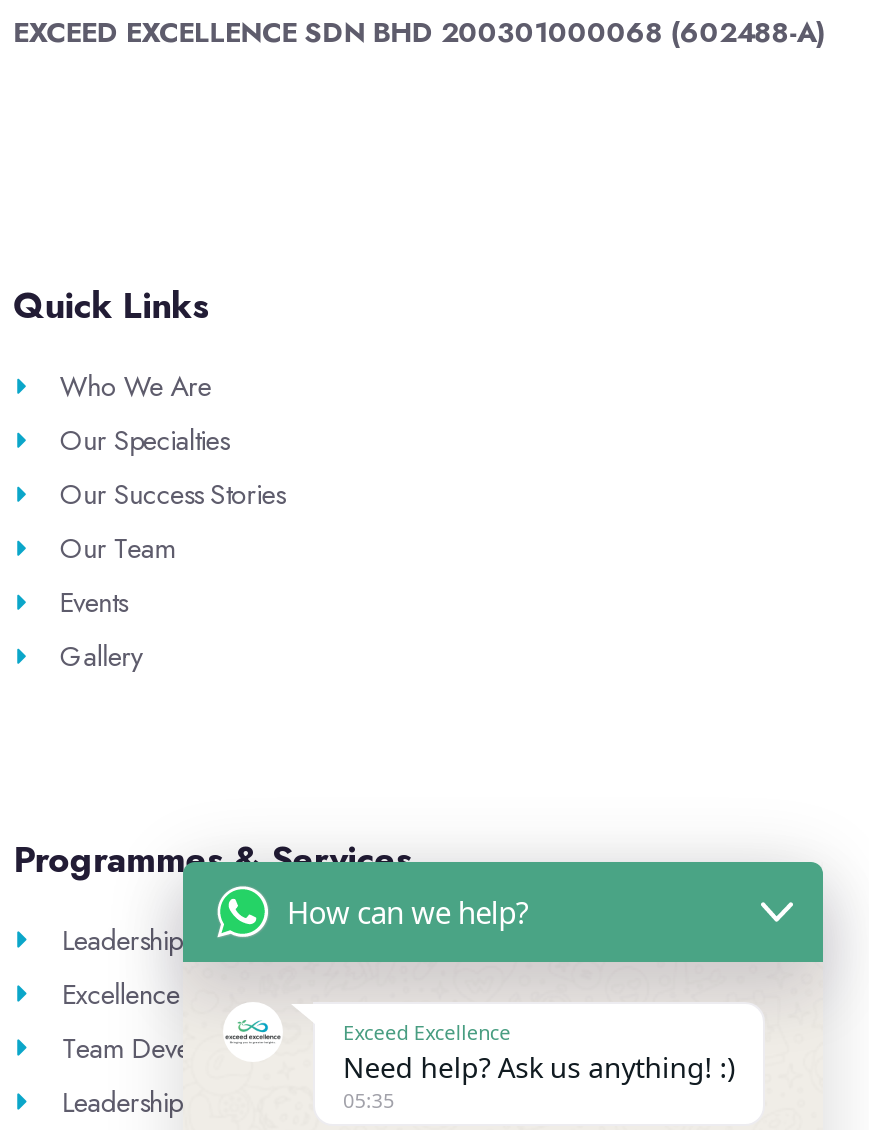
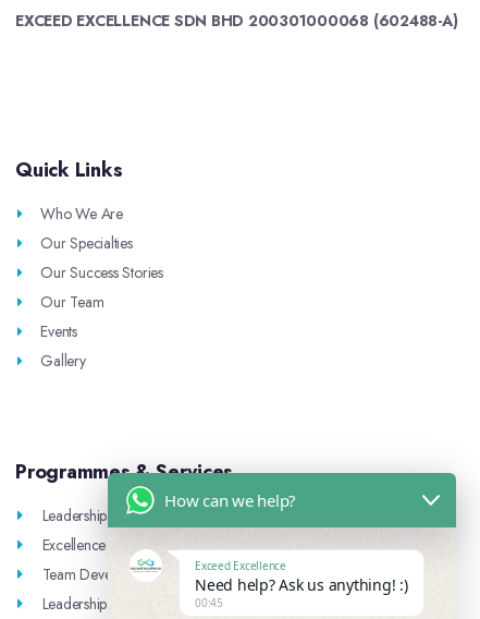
[343,1086,395,1114] 05:35 -> [195,595,223,610] 00:45

